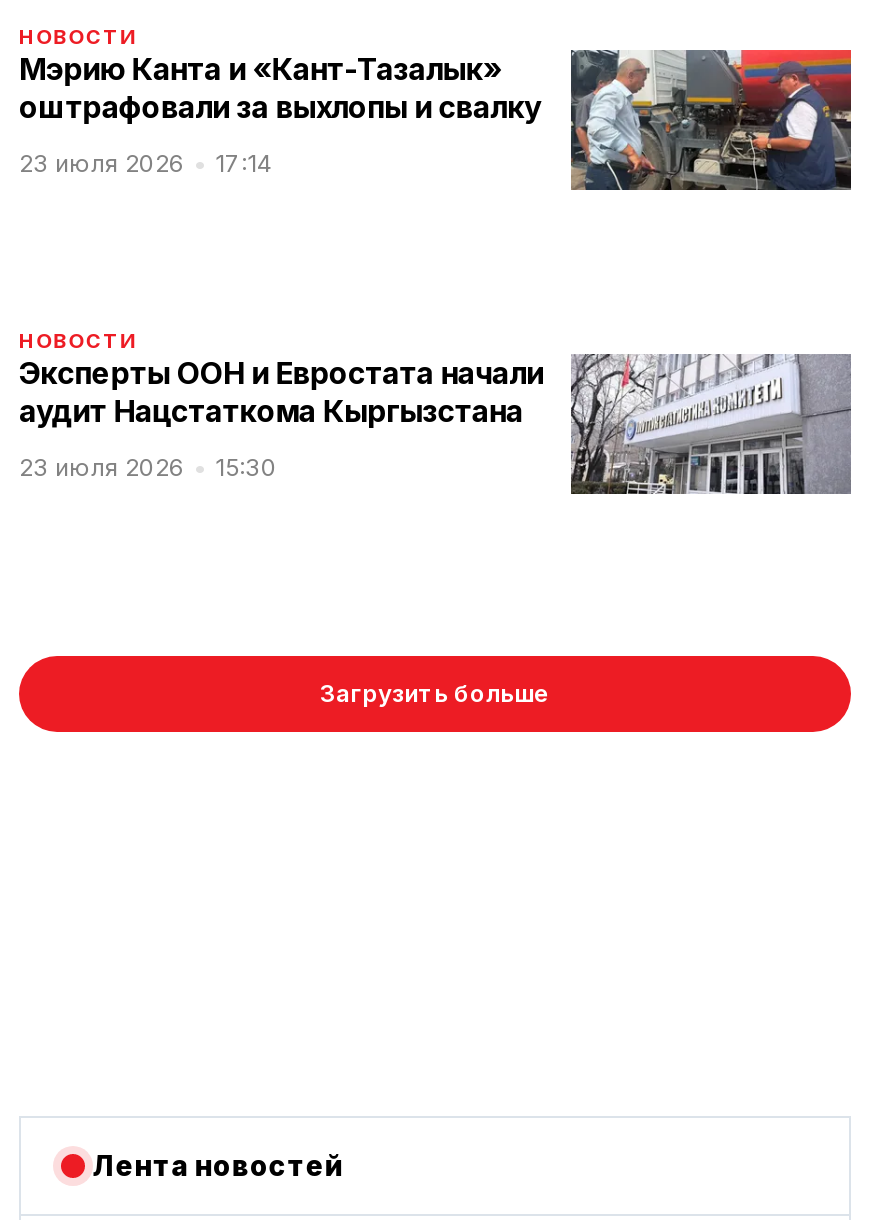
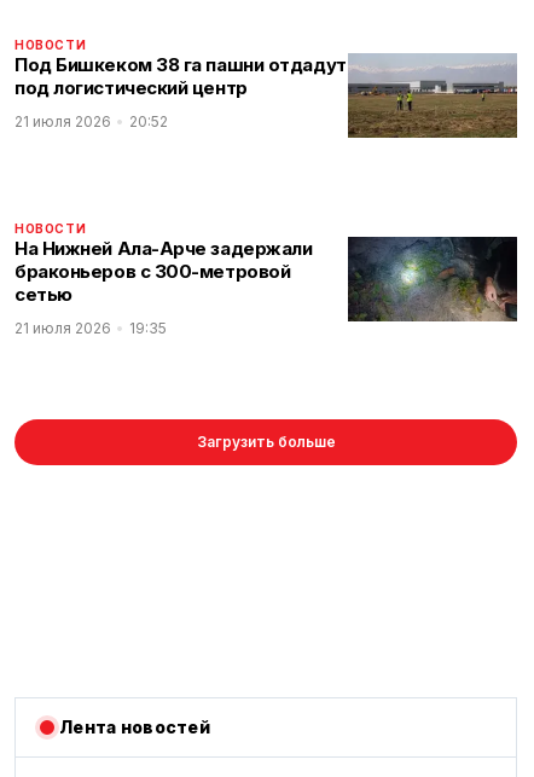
[19,48,853,190] [image] | Мэрию Канта и «Кант-Тазалык» | оштрафовали за выхлопы и свалку -> [14,53,517,138] [image] | Под Бишкеком 38 га пашни отдадут | под логистический центр
[19,147,273,177] 23 июля 2026 | 17:14 -> [14,112,168,130] 21 июля 2026 | 20:52
[19,352,851,496] [image] | Эксперты ООН и Евростата начали | аудит Нацстаткома Кыргызстана -> [14,236,518,323] [image] | На Нижней Ала-Арче задержали | браконьеров с 300-метровой | сетью
[19,451,277,481] 23 июля 2026 | 15:30 -> [14,319,167,337] 21 июля 2026 | 19:35

